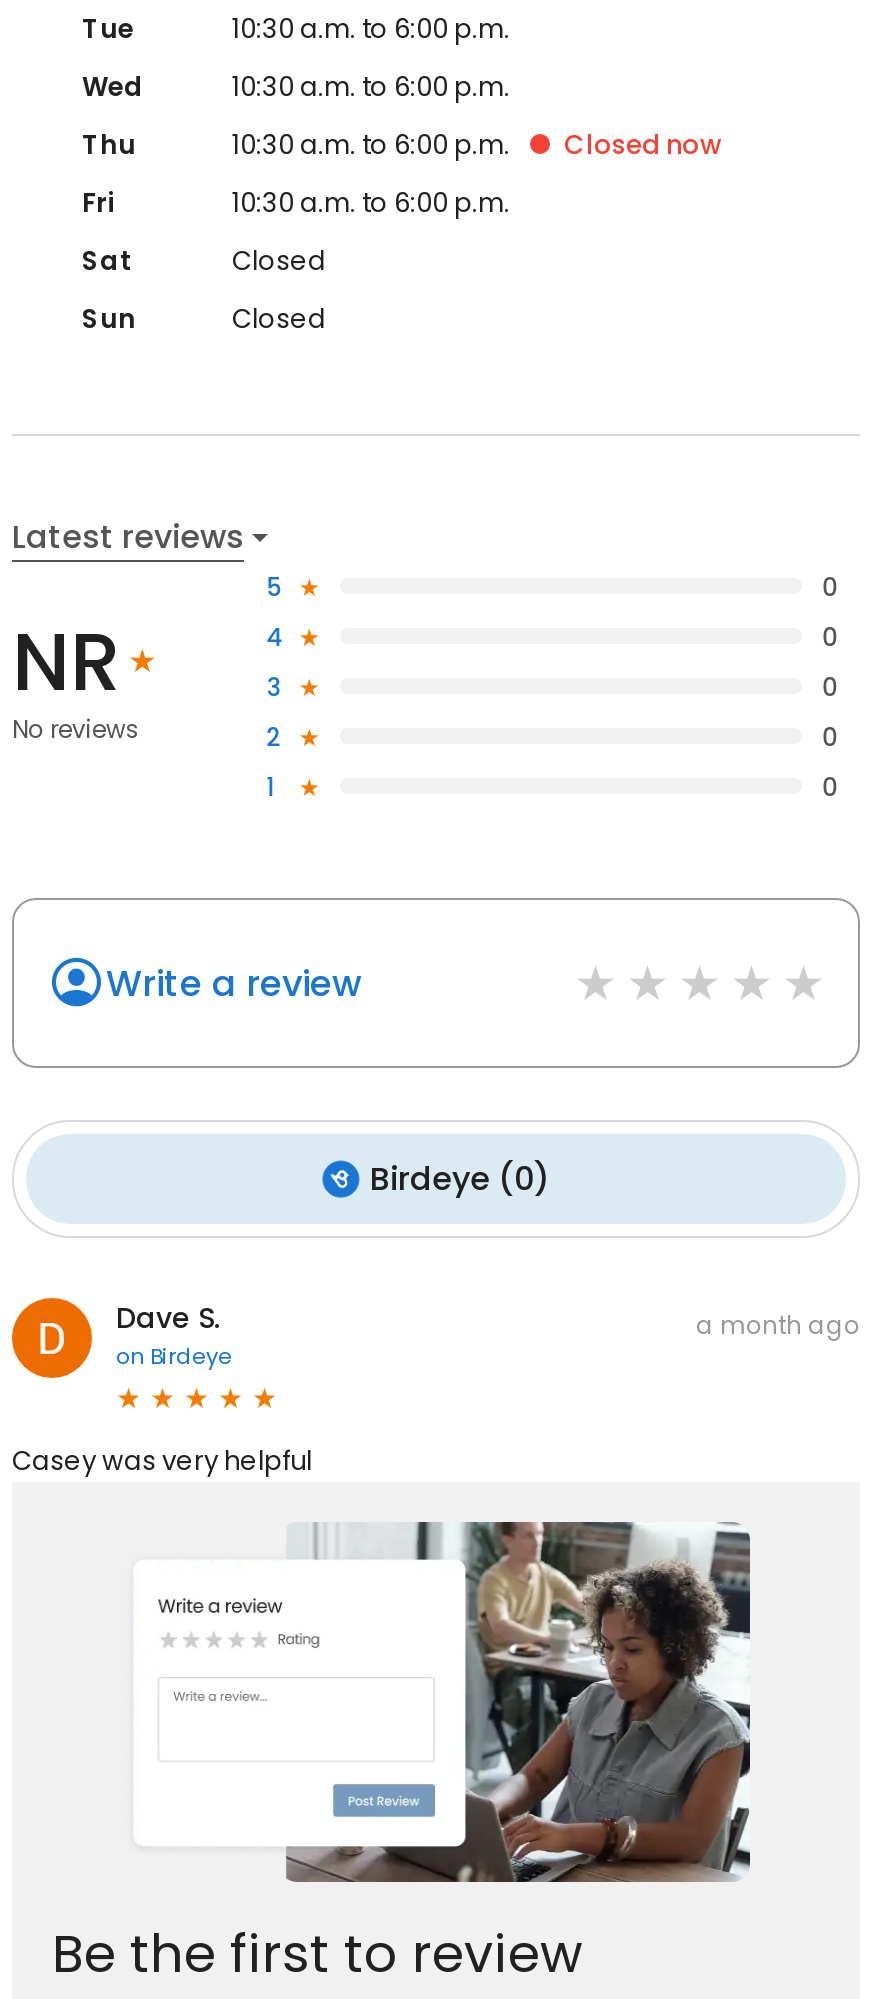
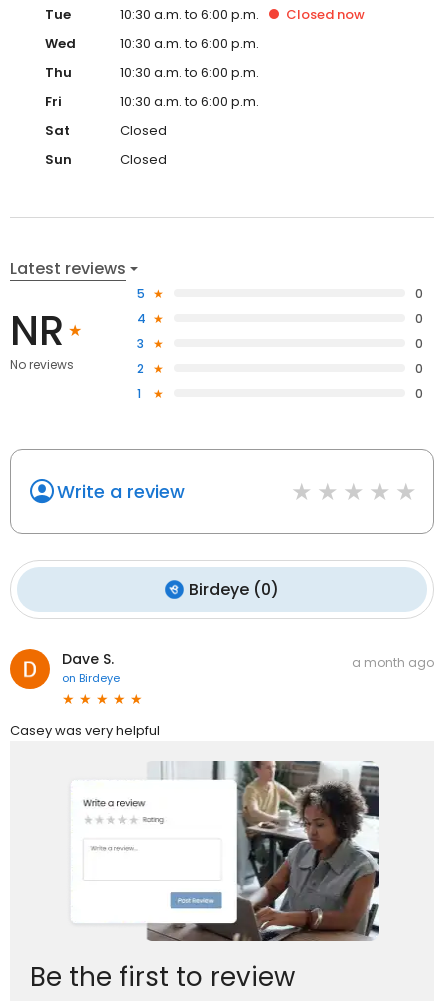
moved [564,126,722,164] -> [286,5,365,24]: Closed now

